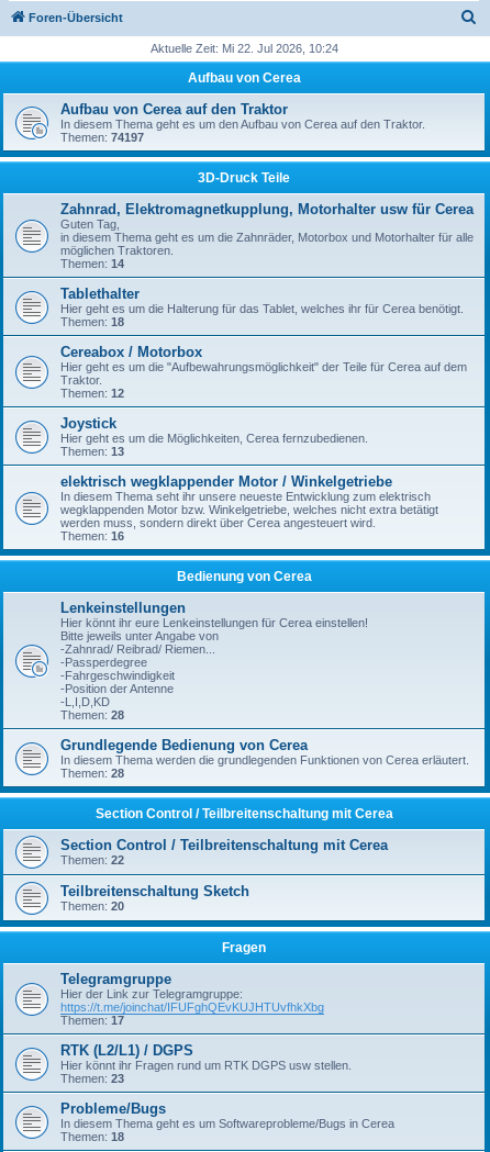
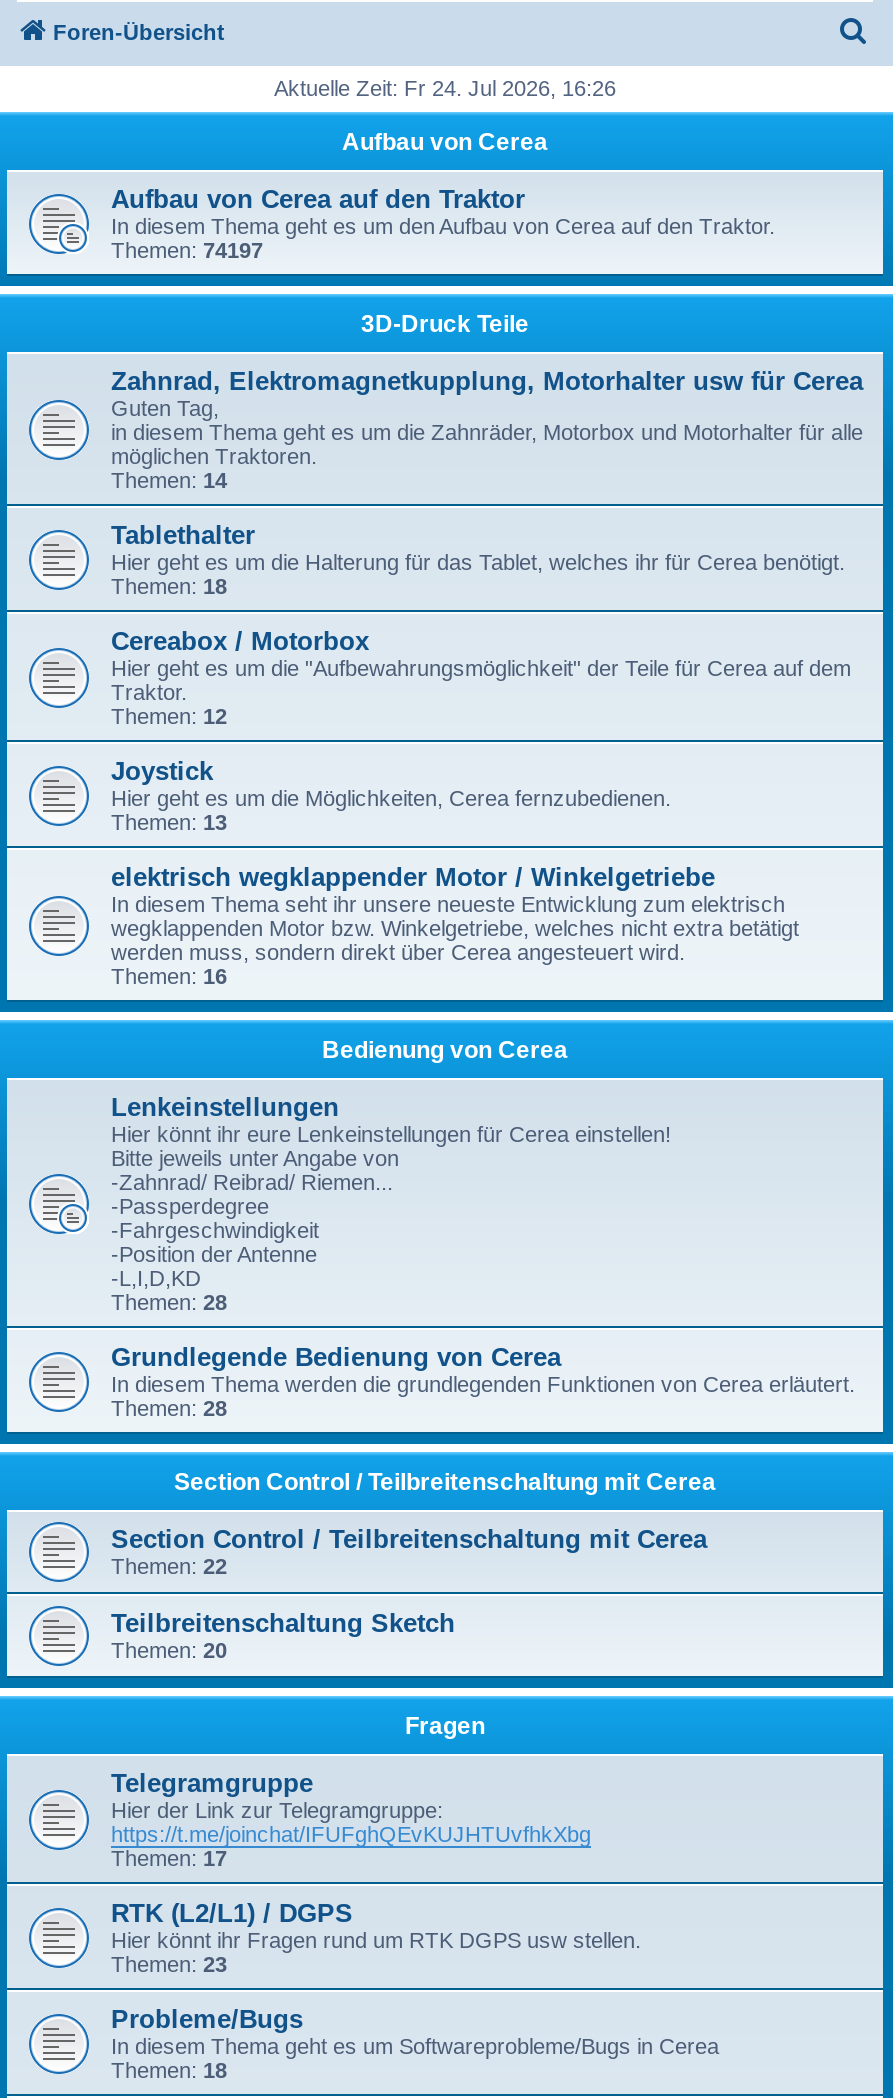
[150,42,338,55] Aktuelle Zeit: Mi 22. Jul 2026, 10:24 -> [274,76,616,100] Aktuelle Zeit: Fr 24. Jul 2026, 16:26

